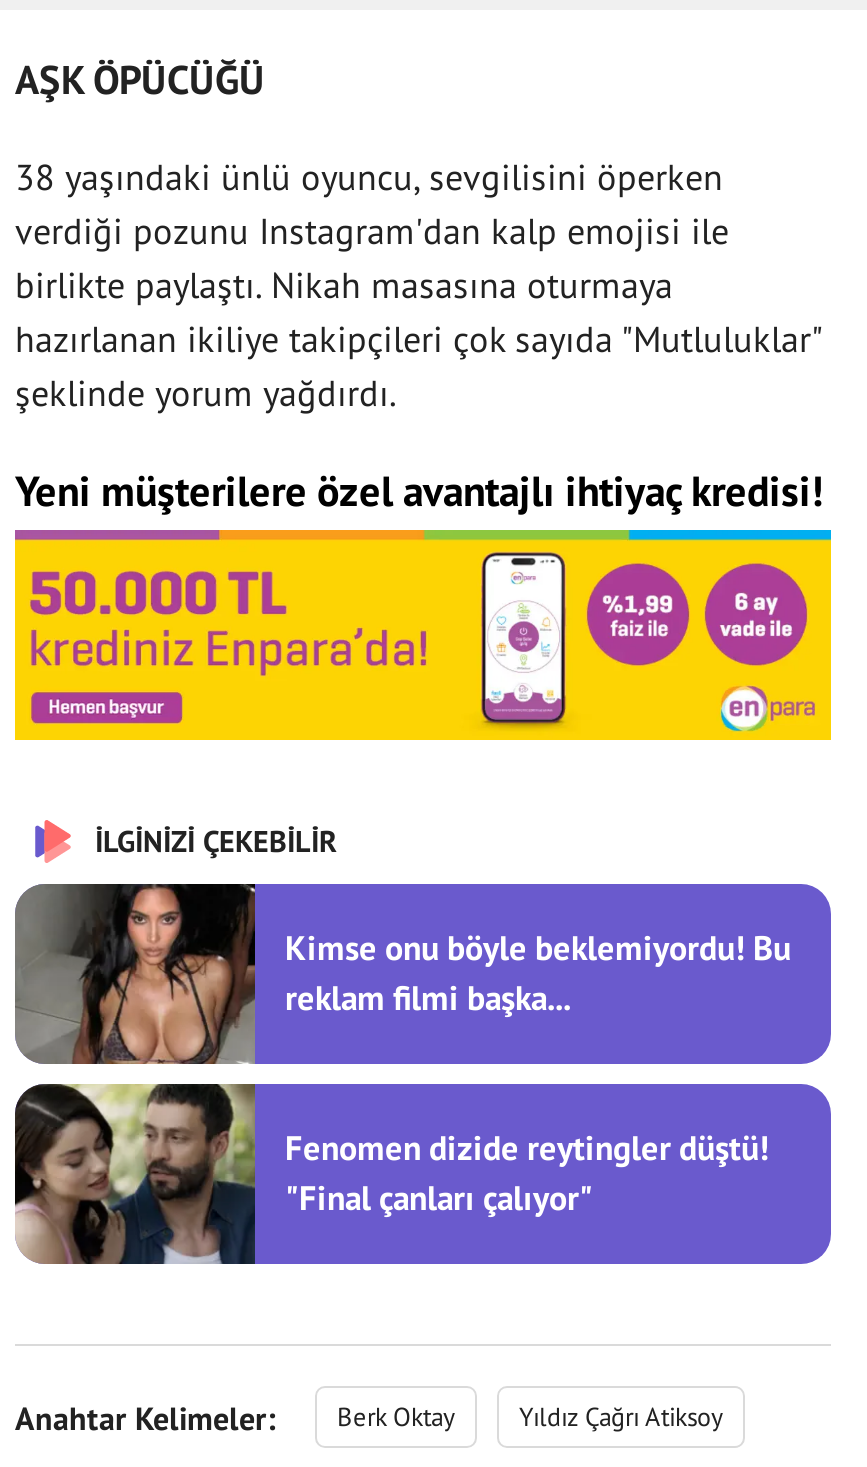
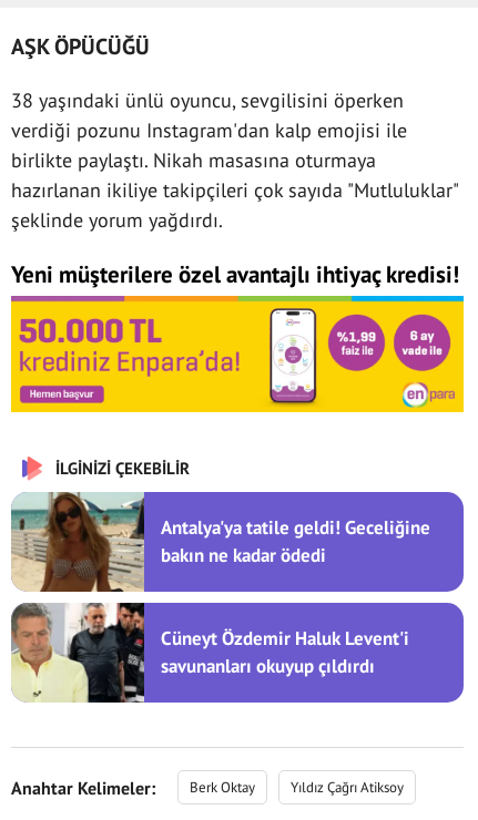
[15,882,791,1064] [image] | Kimse onu böyle beklemiyordu! Bu | reklam filmi başka... -> [11,491,430,592] [image] | Antalya'ya tatile geldi! Geceliğine | bakın ne kadar ödedi
[13,1082,769,1266] [image] | Fenomen dizide reytingler düştü! | "Final çanları çalıyor" -> [10,603,409,704] [image] | Cüneyt Özdemir Haluk Levent'i | savunanları okuyup çıldırdı

